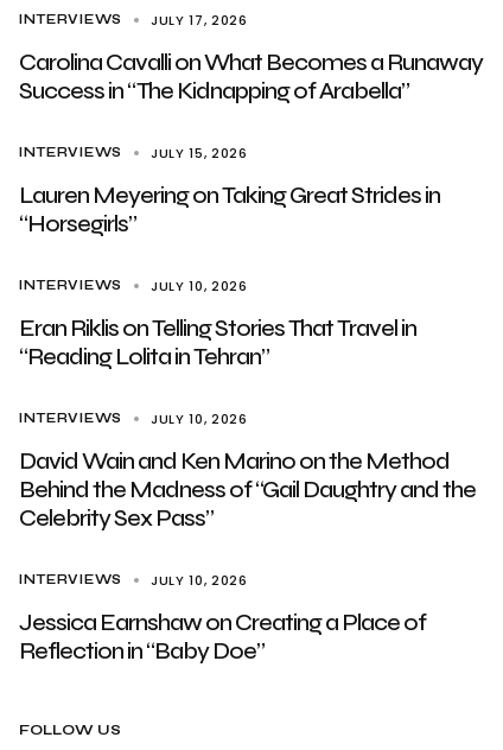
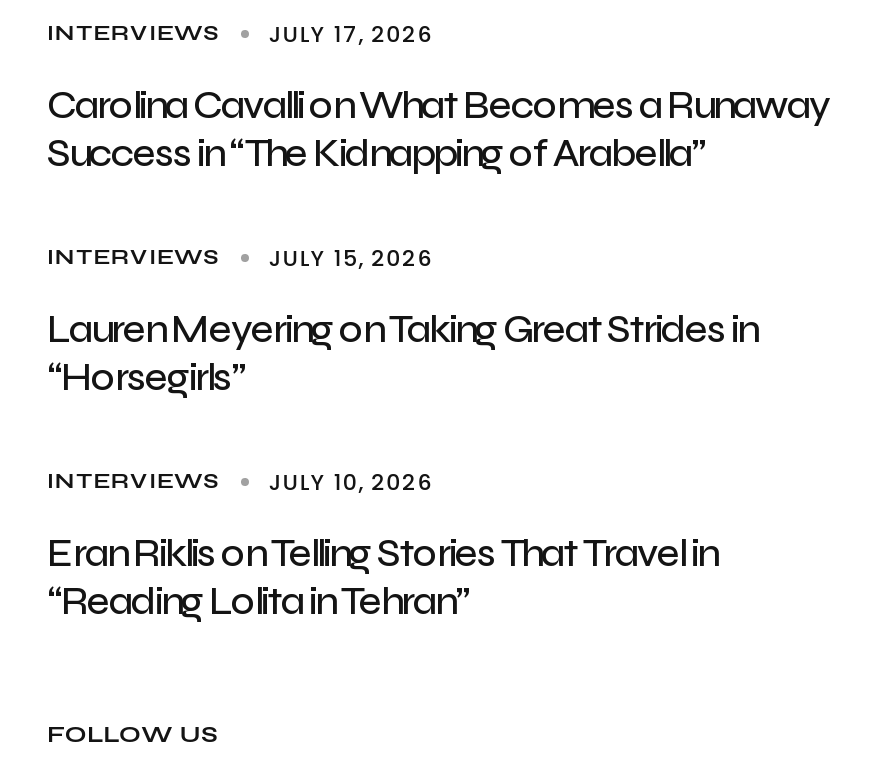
[19,409,476,666] INTERVIEWS | JULY 10, 2026 | David Wain and Ken Marino on the Method | Behind the Madness of “Gail Daughtry and the | Celebrity Sex Pass” | INTERVIEWS | JULY 10, 2026 | Jessica Earnshaw on Creating a Place of | Reflection in “Baby Doe” -> none

